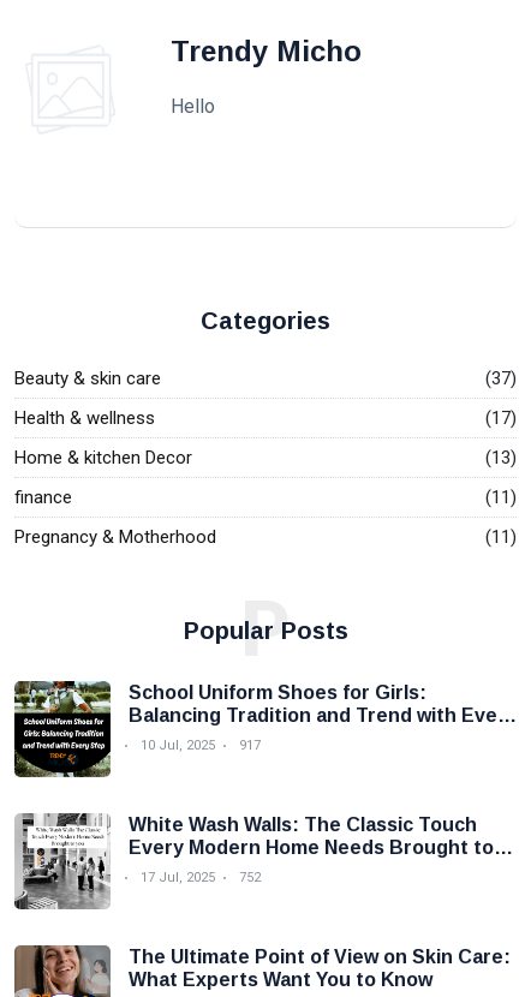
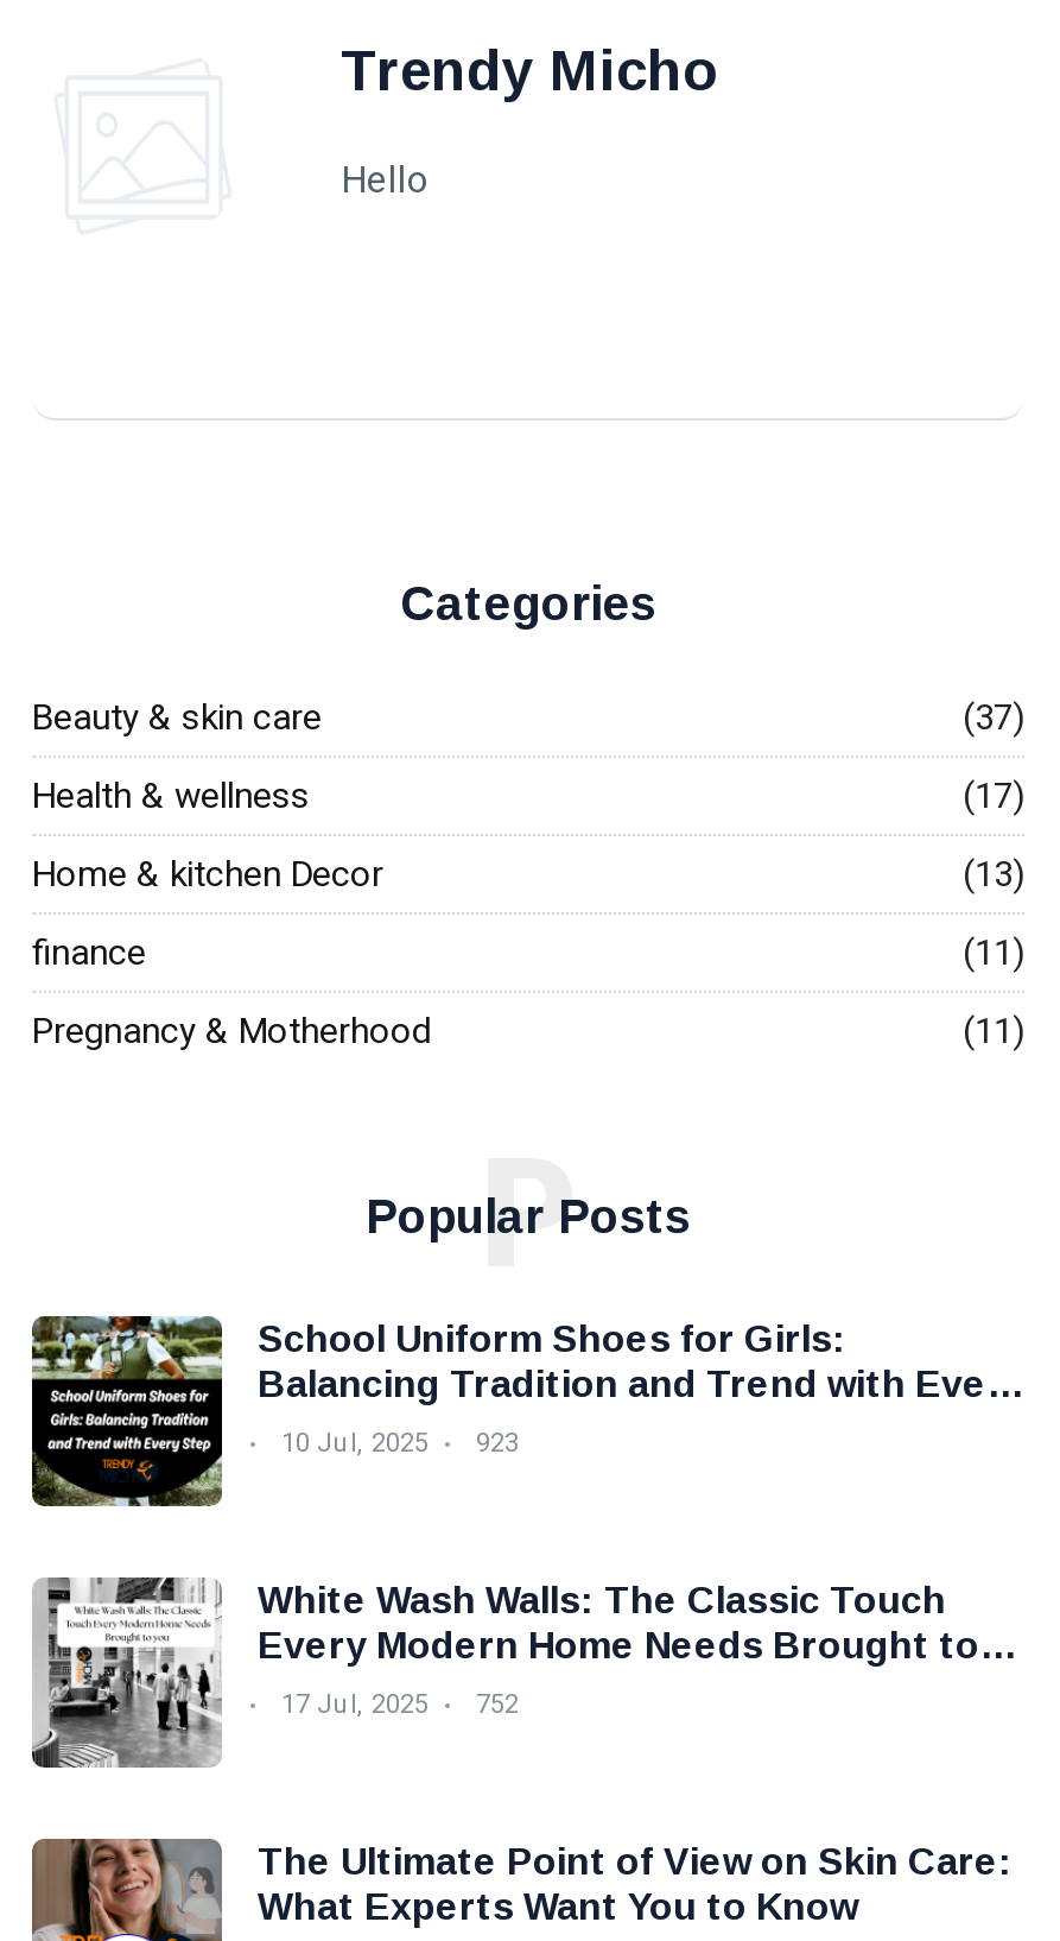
[239,738,261,753] 917 -> [476,1428,519,1459] 923

